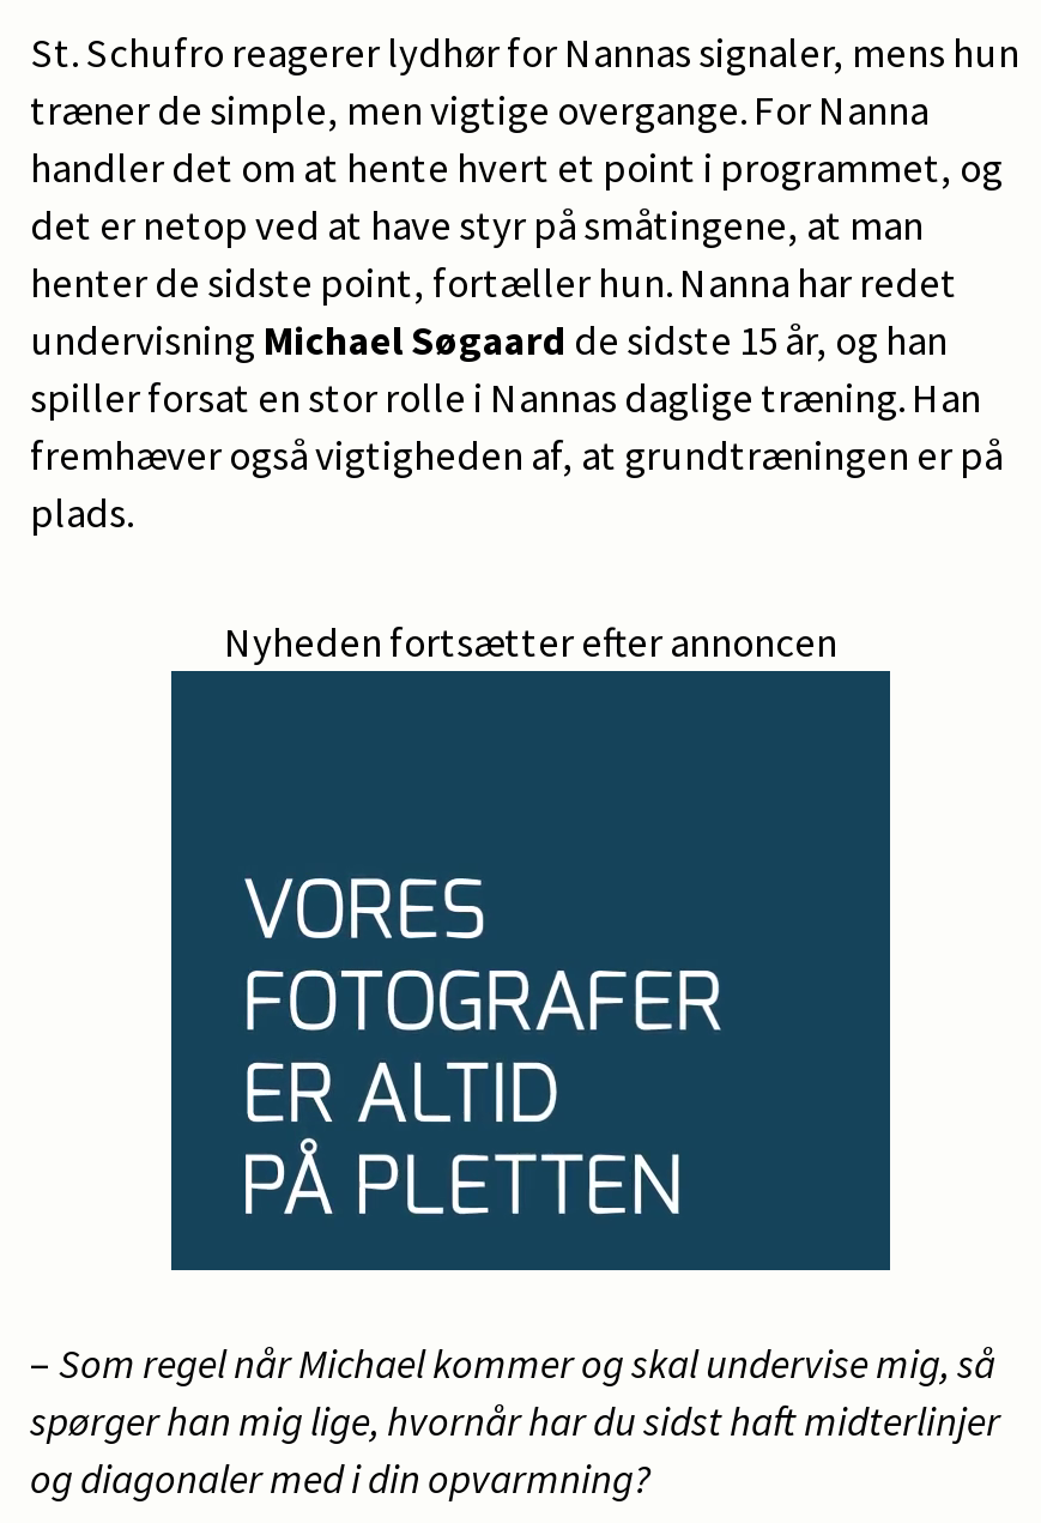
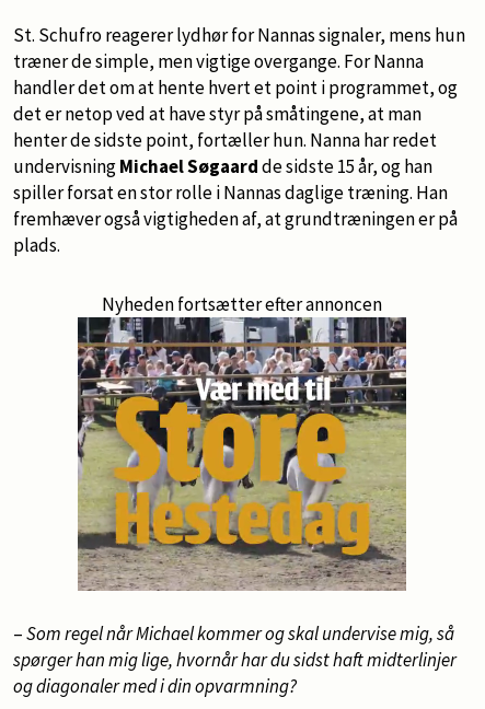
[169,669,892,1273] [image] -> [77,316,407,592] [image]

